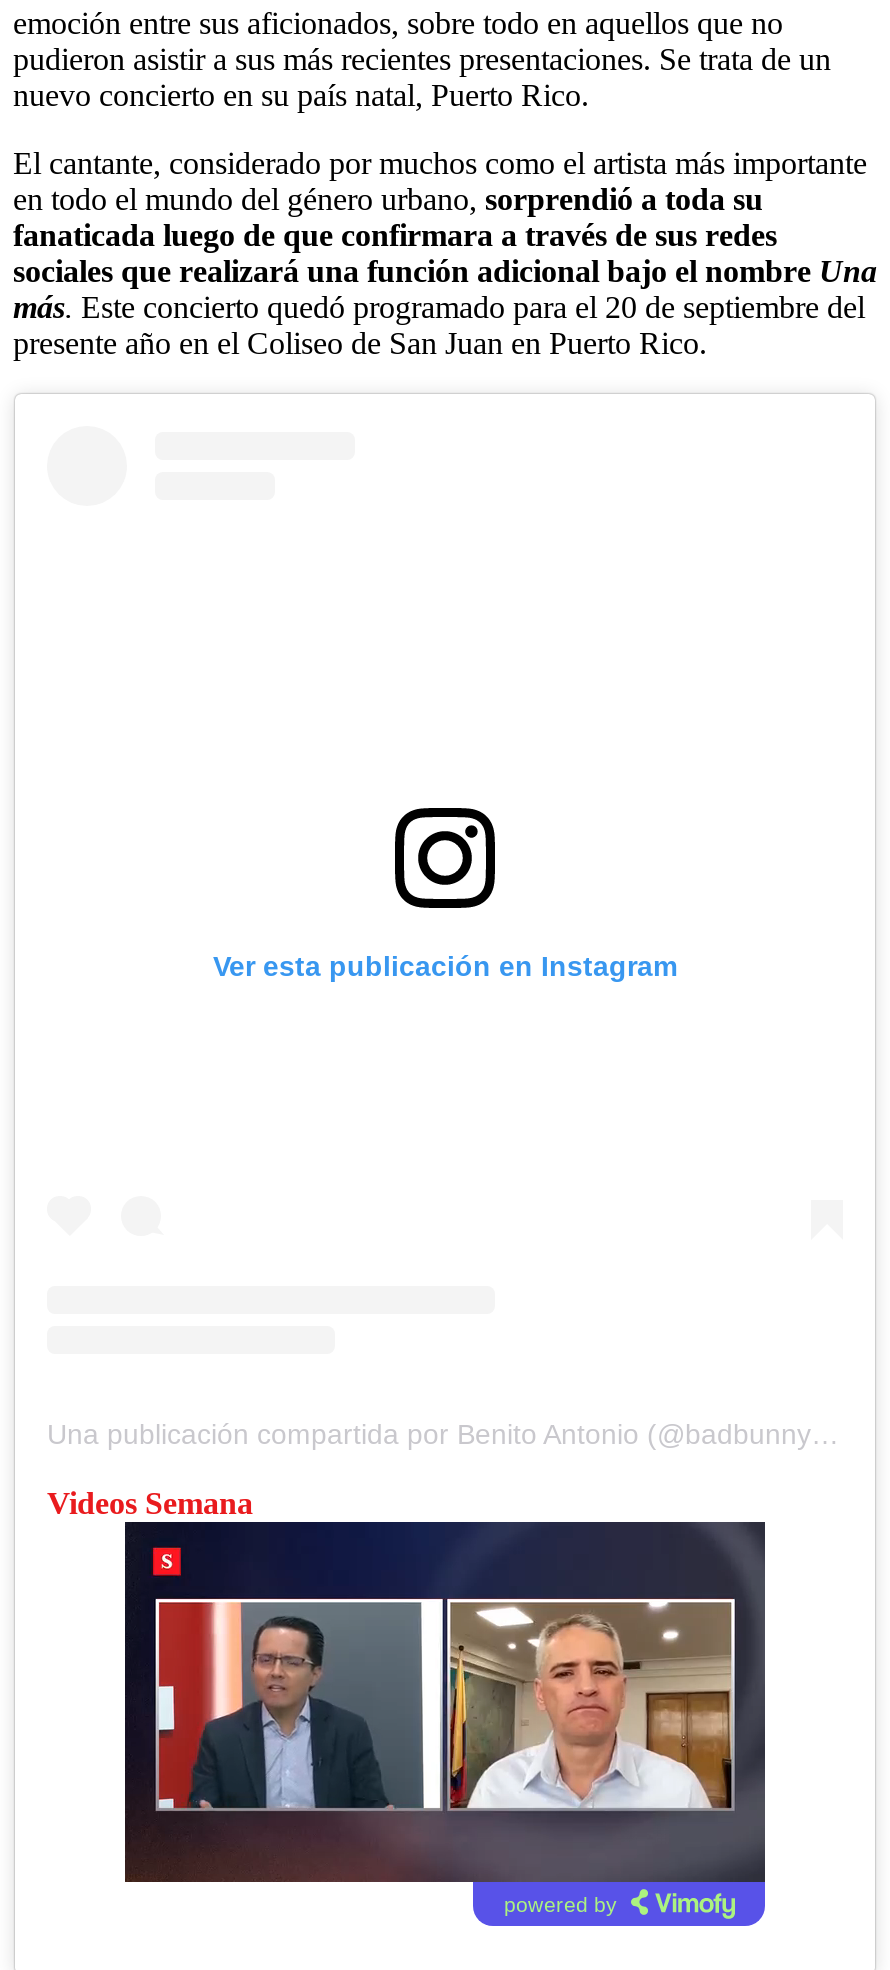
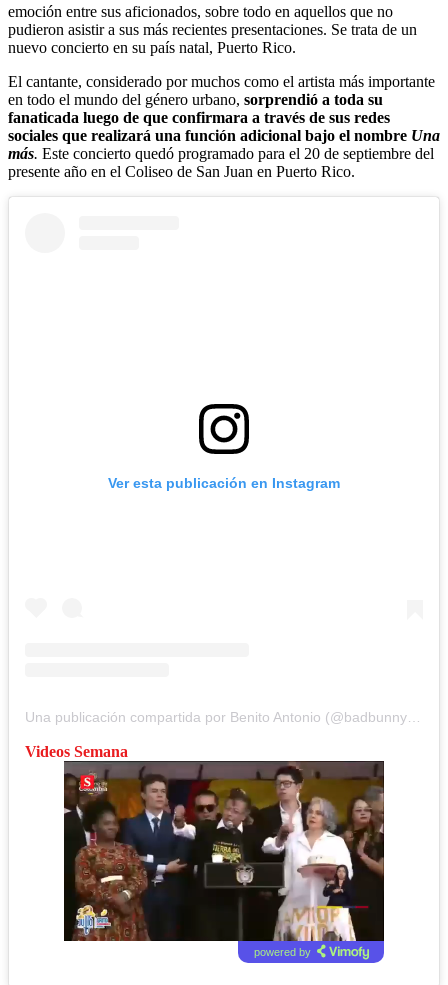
[125,1522,765,1884] [image] -> [63,761,384,942] [image]

